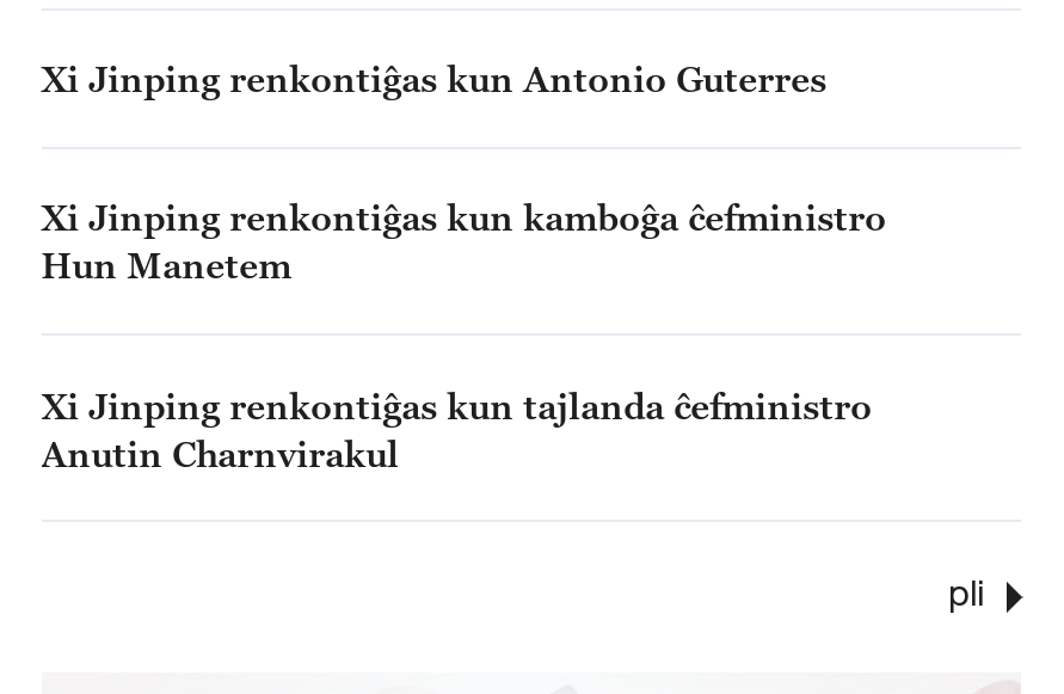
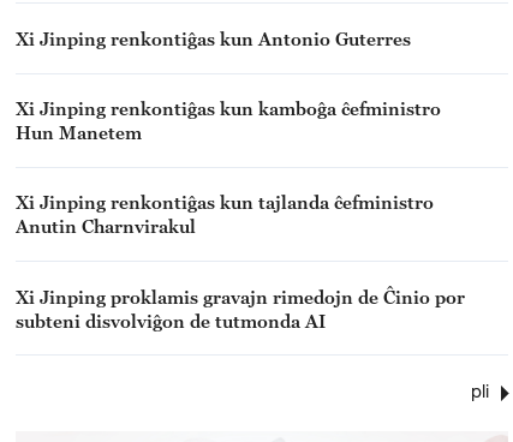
none -> [15,286,465,331] Xi Jinping proklamis gravajn rimedojn de Ĉinio por | subteni disvolviĝon de tutmonda AI

